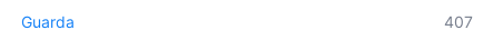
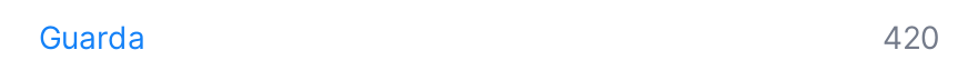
[444,12,473,31] 407 -> [883,17,940,55] 420

